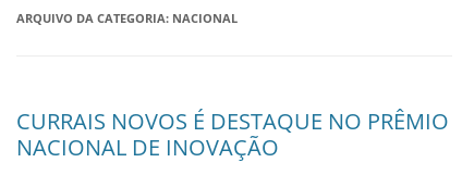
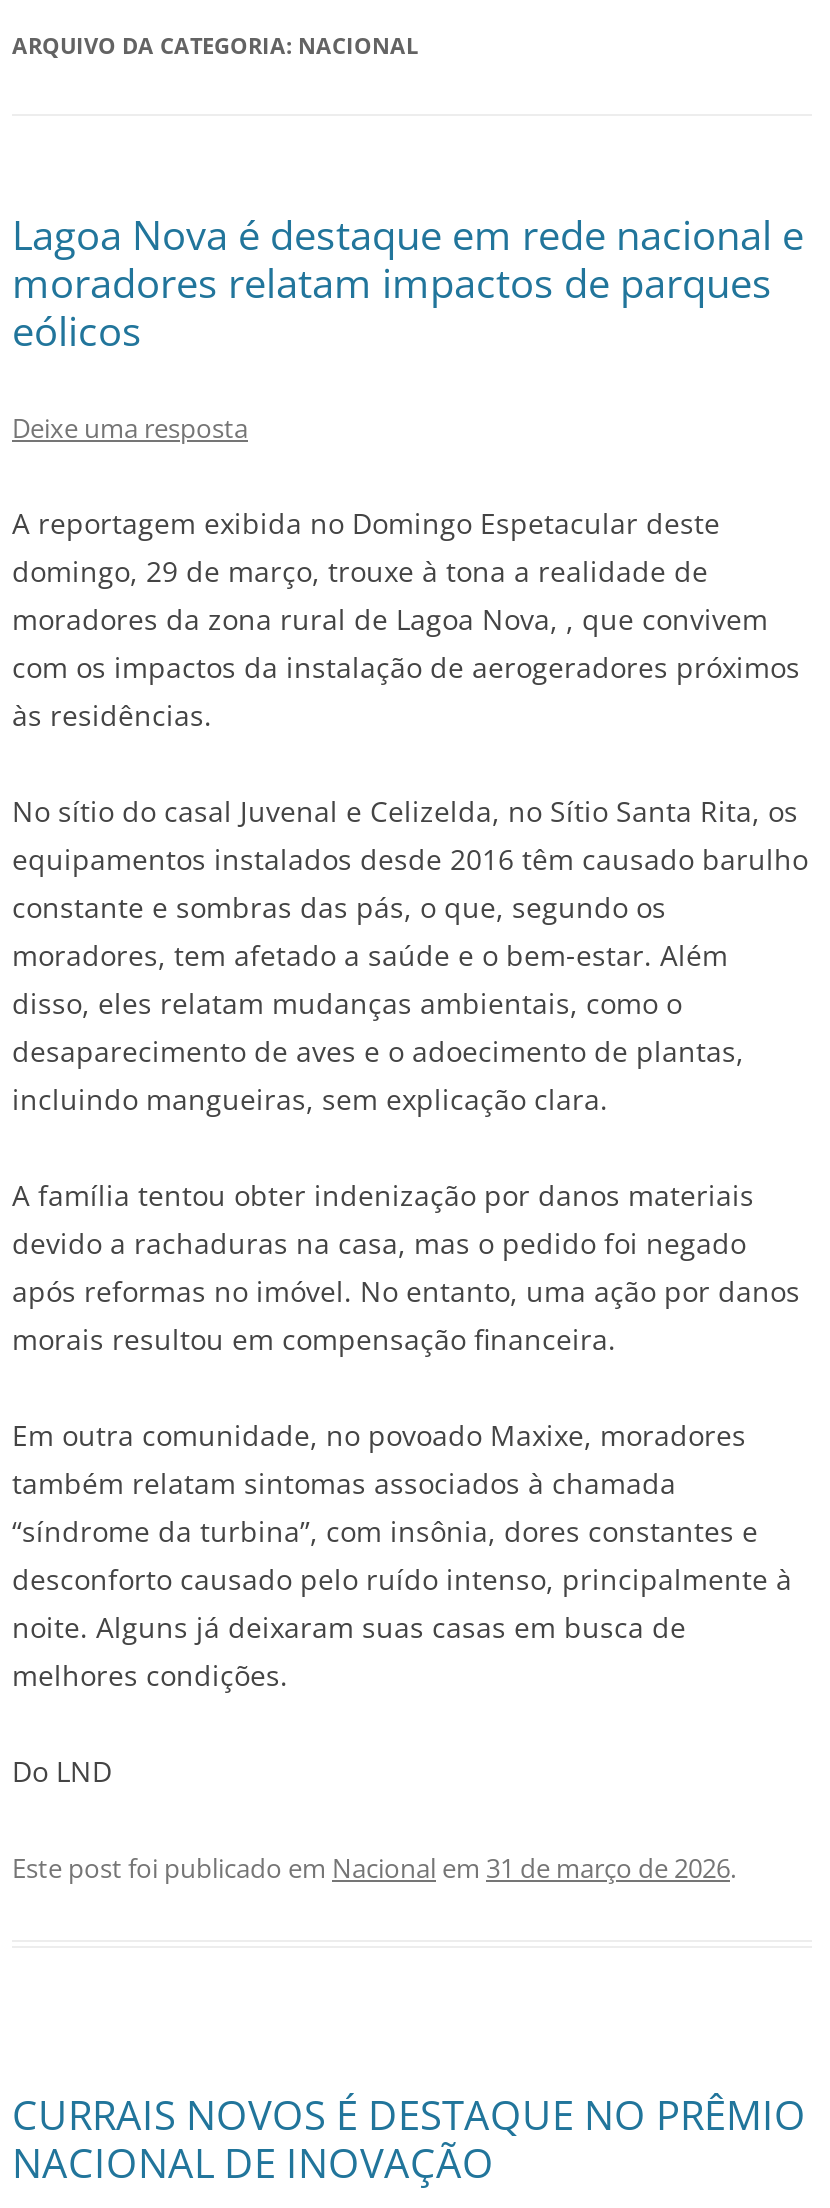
none -> [12,209,808,1887] Lagoa Nova é destaque em rede nacional e | moradores relatam impactos de parques | eólicos | Deixe uma resposta | A reportagem exibida no Domingo Espetacular deste | domingo, 29 de março, trouxe à tona a realidade de | moradores da zona rural de Lagoa Nova, , que convivem | com os impactos da instalação de aerogeradores próximos | às residências. | No sítio do casal Juvenal e Celizelda, no Sítio Santa Rita, os | equipamentos instalados desde 2016 têm causado barulho | constante e sombras das pás, o que, segundo os | moradores, tem afetado a saúde e o bem-estar. Além | disso, eles relatam mudanças ambientais, como o | desaparecimento de aves e o adoecimento de plantas, | incluindo mangueiras, sem explicação clara. | A família tentou obter indenização por danos materiais | devido a rachaduras na casa, mas o pedido foi negado | após reformas no imóvel. No entanto, uma ação por danos | morais resultou em compensação financeira. | Em outra comunidade, no povoado Maxixe, moradores | também relatam sintomas associados à chamada | “síndrome da turbina”, com insônia, dores constantes e | desconforto causado pelo ruído intenso, principalmente à | noite. Alguns já deixaram suas casas em busca de | melhores condições. | Do LND | Este post foi publicado em Nacional em 31 de março de 2026.

